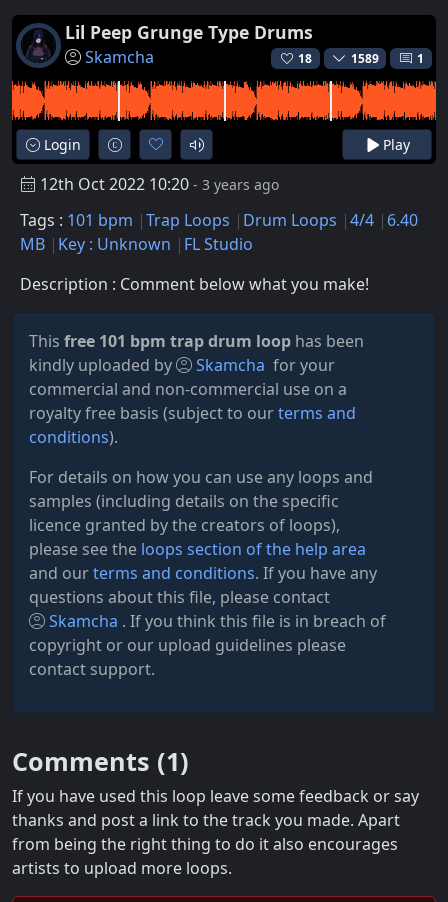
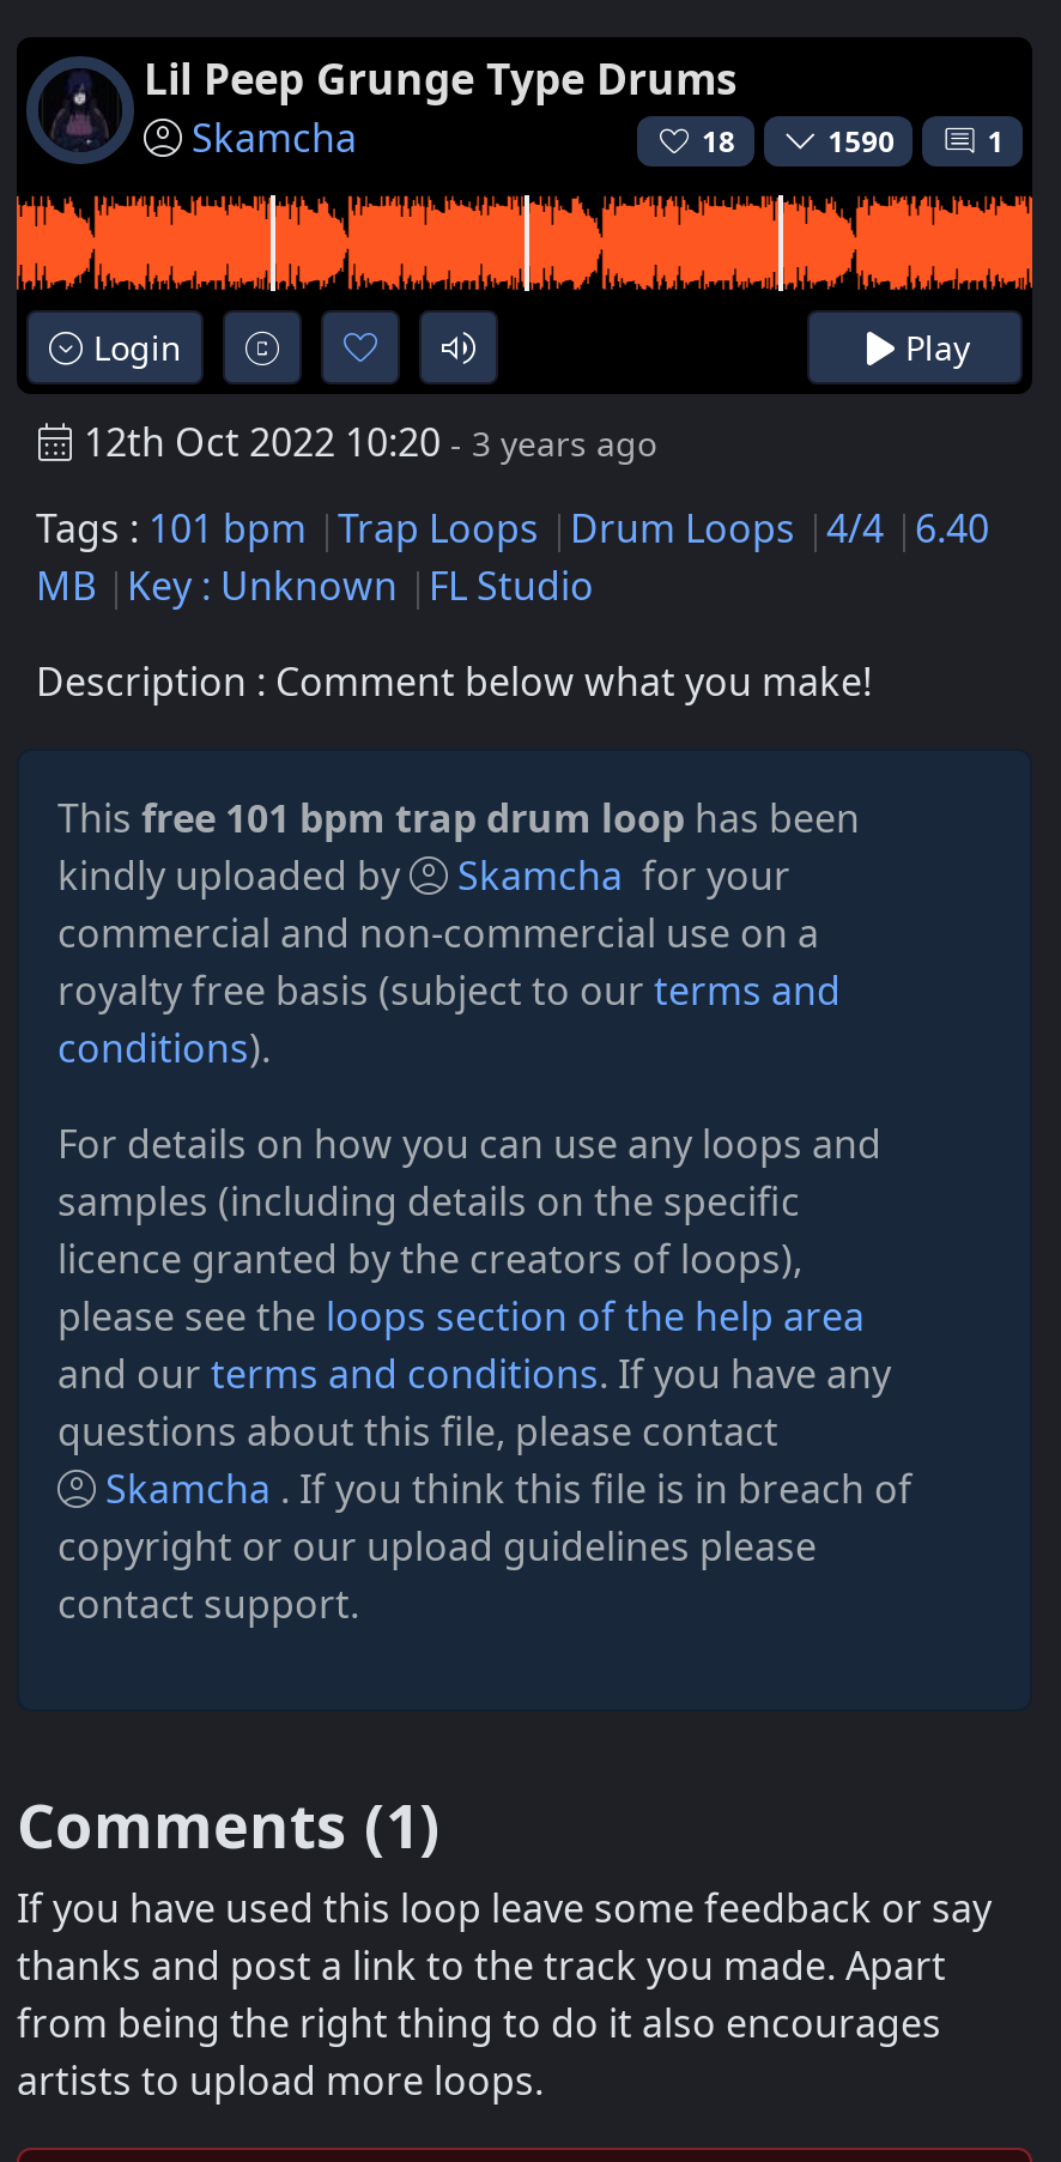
[351,50,379,67] 1589 -> [828,121,895,162] 1590

